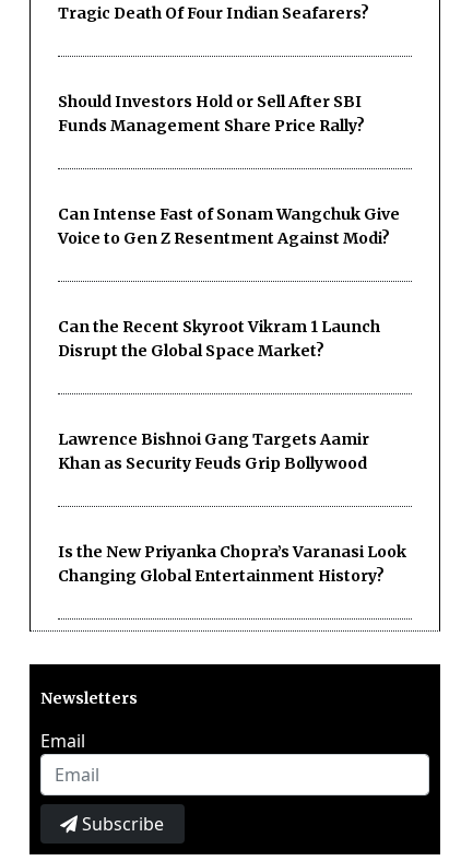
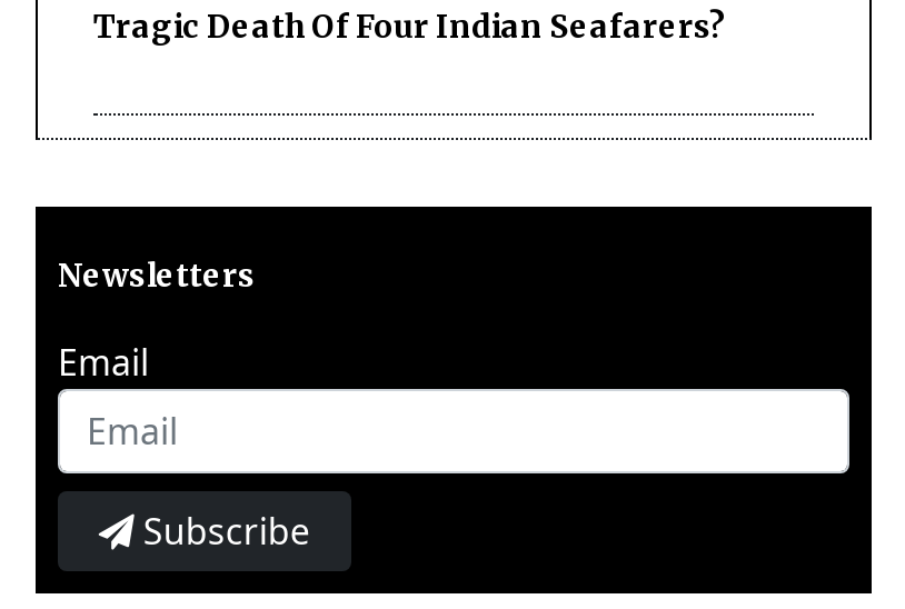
[58,92,365,136] Should Investors Hold or Sell After SBI | Funds Management Share Price Rally? -> none
[58,205,400,248] Can Intense Fast of Sonam Wangchuk Give | Voice to Gen Z Resentment Against Modi? -> none
[58,317,380,361] Can the Recent Skyroot Vikram 1 Launch | Disrupt the Global Space Market? -> none
[58,430,369,473] Lawrence Bishnoi Gang Targets Aamir | Khan as Security Feuds Grip Bollywood -> none
[58,542,406,586] Is the New Priyanka Chopra’s Varanasi Look | Changing Global Entertainment History? -> none

